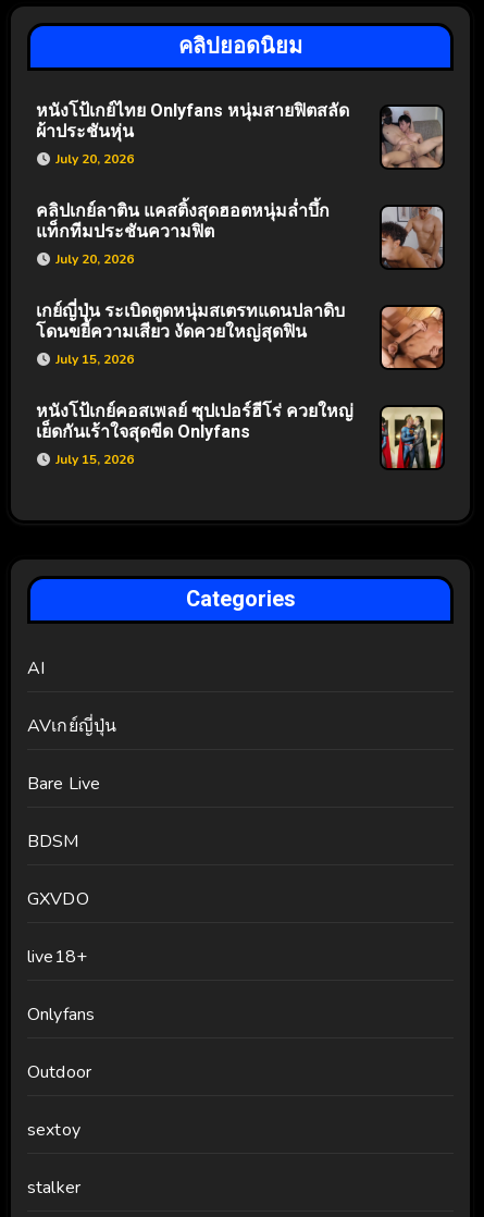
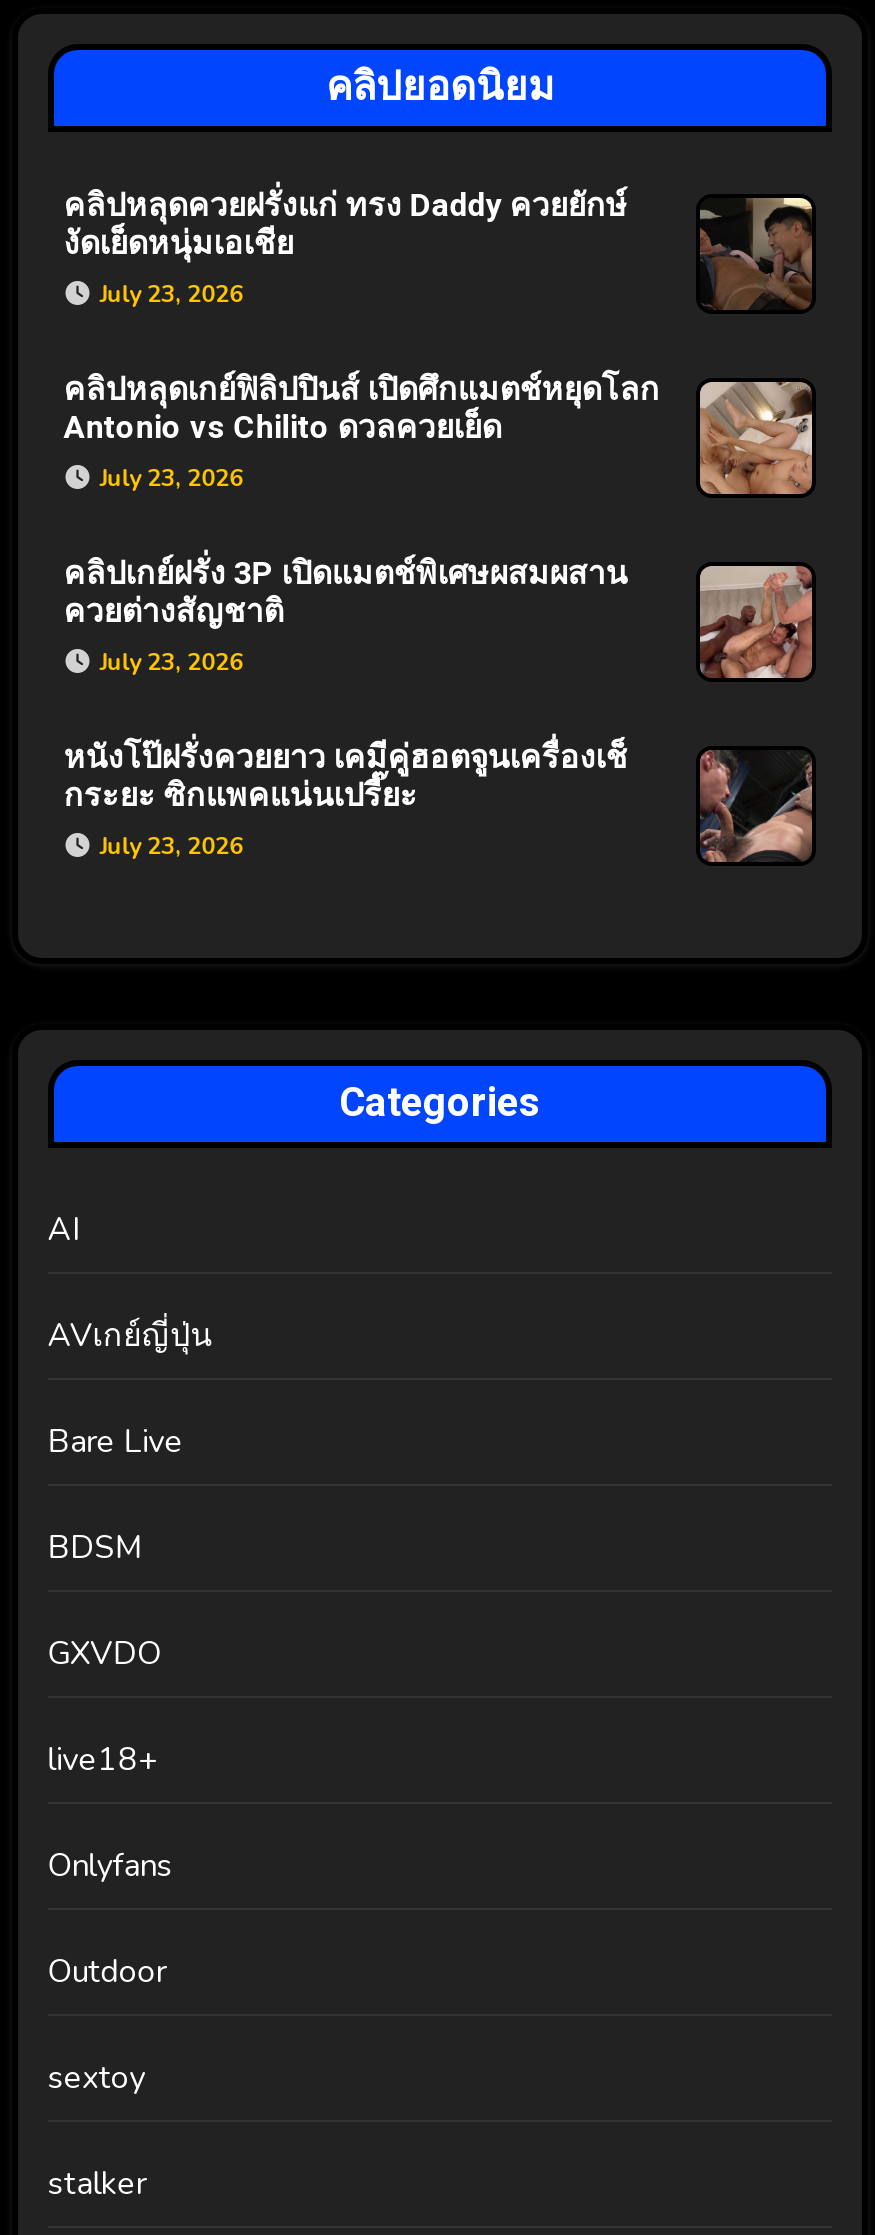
[36,98,444,169] [image] | หนังโป้เกย์ไทย Onlyfans หนุ่มสายฟิตสลัด | ผ้าประชันหุ่น | July 20, 2026 -> [64,182,812,310] [image] | คลิปหลุดควยฝรั่งแก่ ทรง Daddy ควยยักษ์ | งัดเย็ดหนุ่มเอเชีย | July 23, 2026
[36,198,329,268] คลิปเกย์ลาติน แคสติ้งสุดฮอตหนุ่มล่ำบึ้ก | แท็กทีมประชันความฟิต | July 20, 2026 -> [64,366,660,494] คลิปหลุดเกย์ฟิลิปปินส์ เปิดศึกแมตช์หยุดโลก | Antonio vs Chilito ดวลควยเย็ด | July 23, 2026
[382,207,444,268] [image] -> [698,382,812,494] [image]
[36,298,443,368] [image] | เกย์ญี่ปุ่น ระเบิดตูดหนุ่มสเตรทแดนปลาดิบ | โดนขยี้ความเสียว งัดควยใหญ่สุดฟิน | July 15, 2026 -> [64,550,812,680] [image] | คลิปเกย์ฝรั่ง 3P เปิดแมตช์พิเศษผสมผสาน | ควยต่างสัญชาติ | July 23, 2026
[36,398,443,469] [image] | หนังโป้เกย์คอสเพลย์ ซุปเปอร์ฮีโร่ ควยใหญ่ | เย็ดกันเร้าใจสุดขีด Onlyfans | July 15, 2026 -> [64,734,812,864] [image] | หนังโป๊ฝรั่งควยยาว เคมีคู่ฮอตจูนเครื่องเช็ | กระยะ ซิกแพคแน่นเปรี๊ยะ | July 23, 2026

